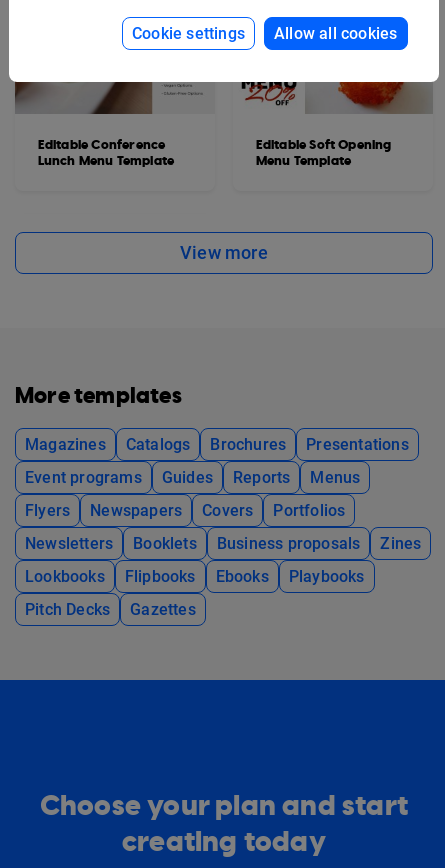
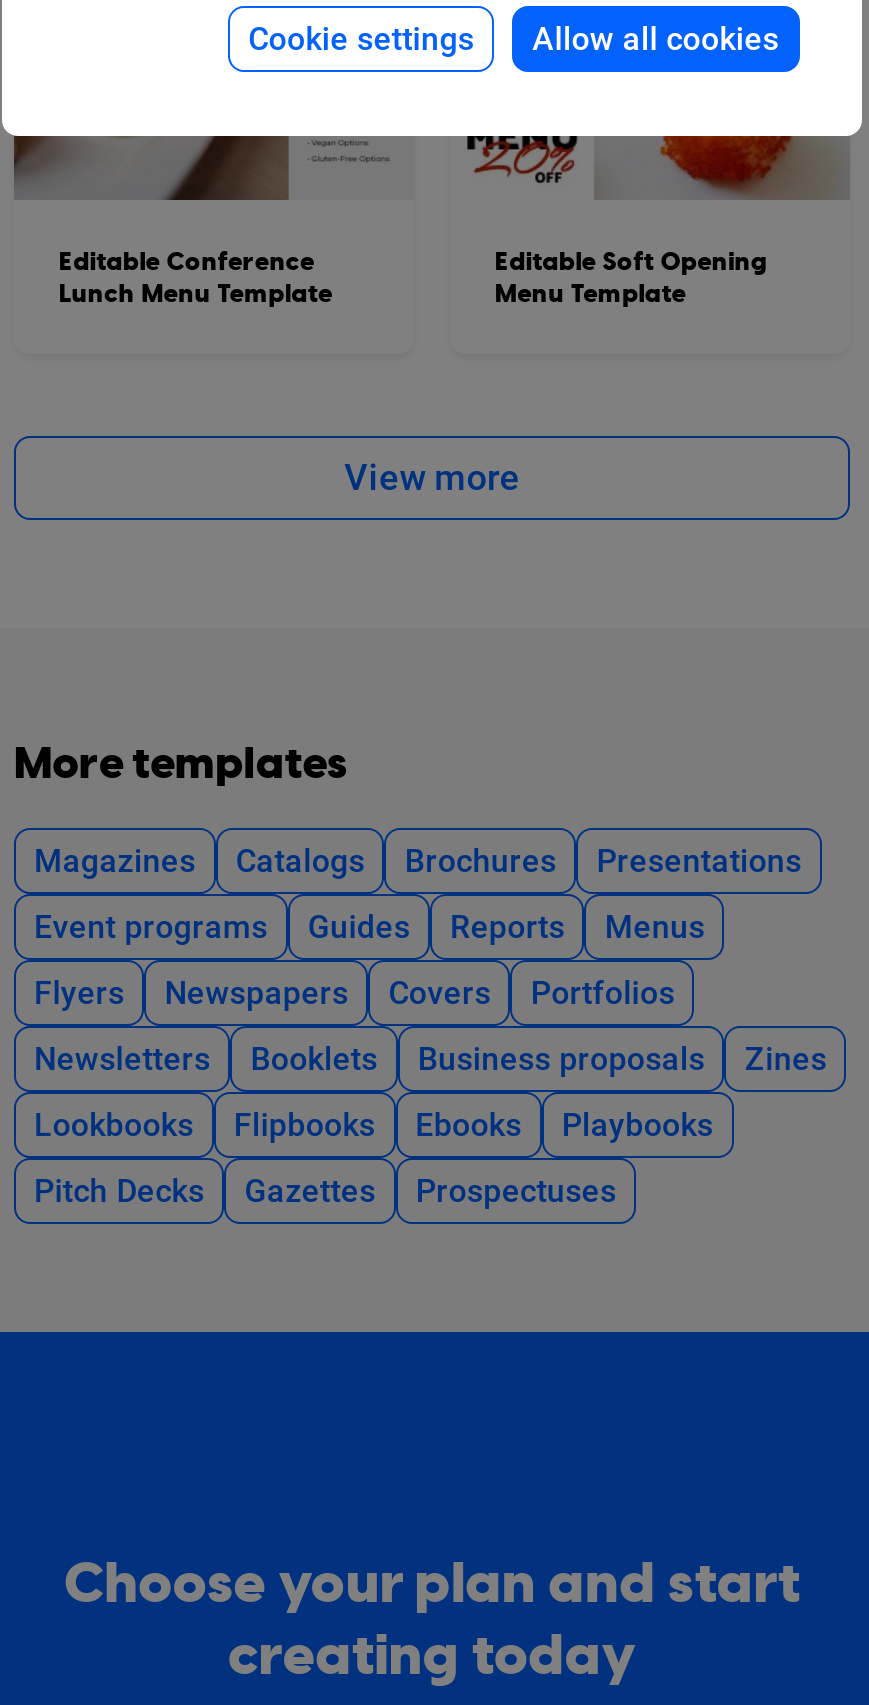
none -> [416,1171,616,1209] Prospectuses

